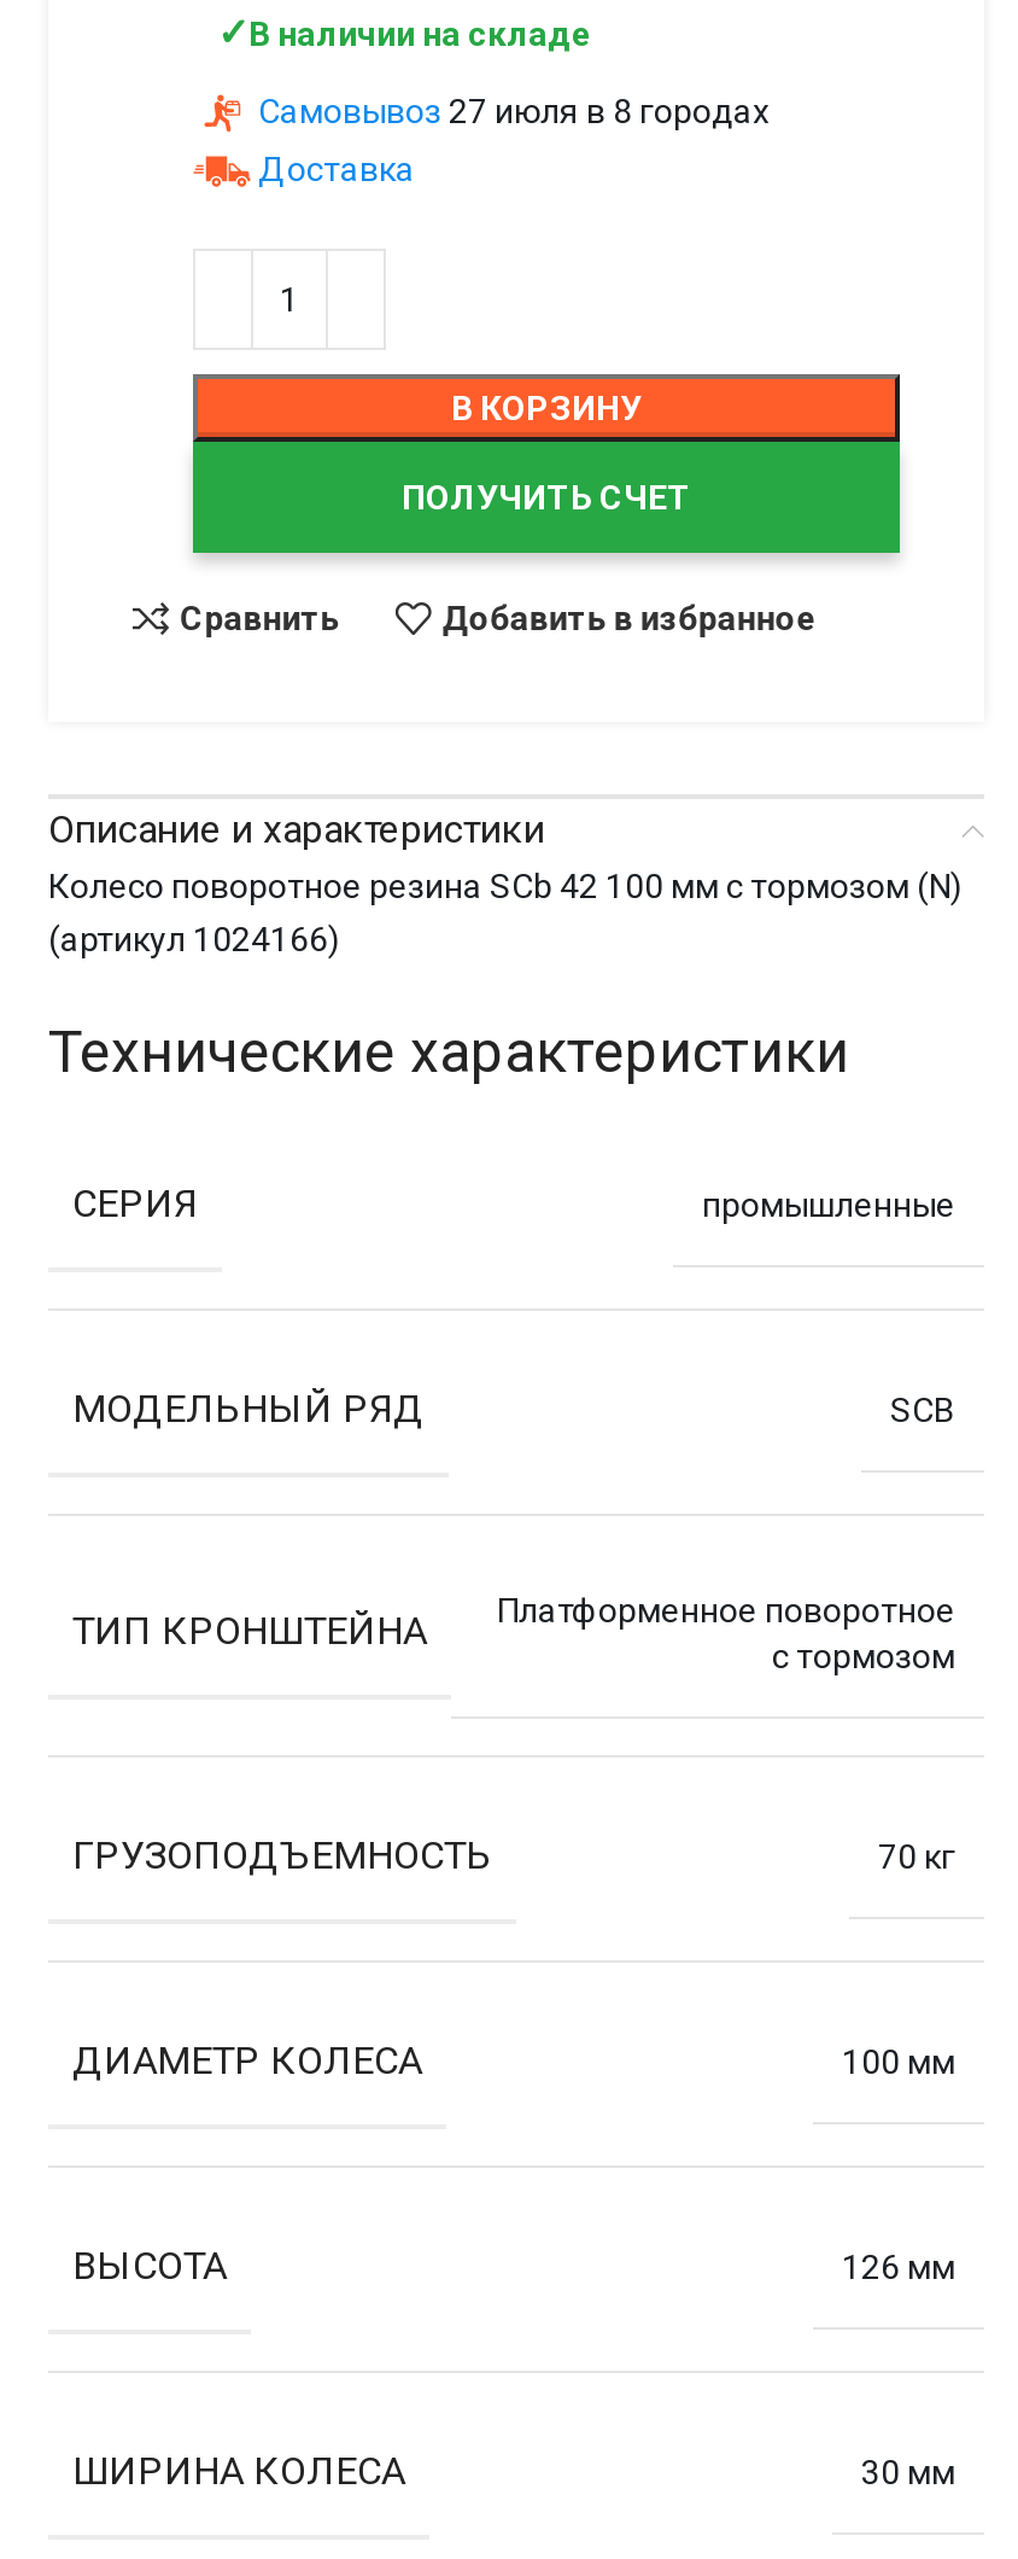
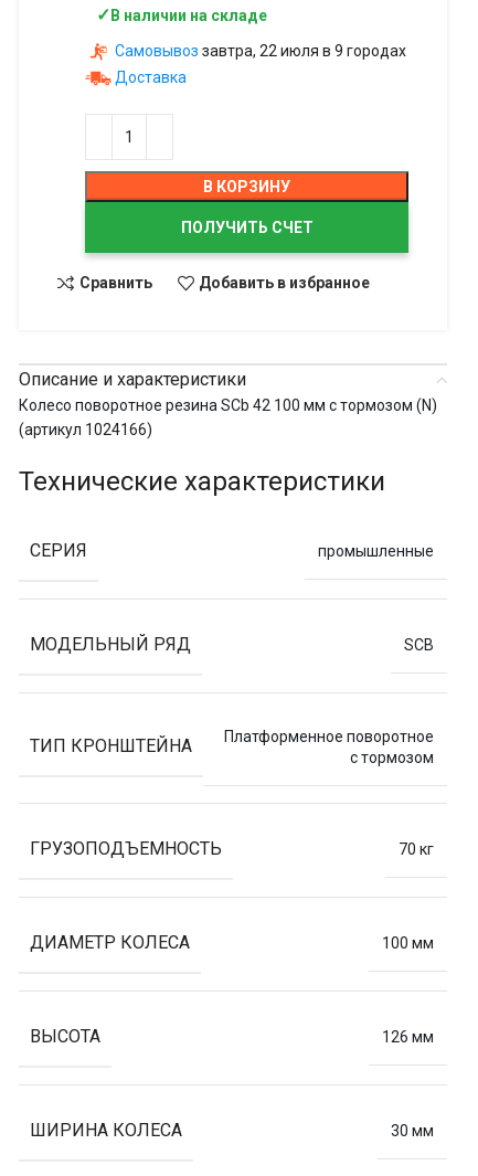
[258,91,770,130] Самовывоз 27 июля в 8 городах -> [115,42,406,59] Самовывоз завтра, 22 июля в 9 городах

